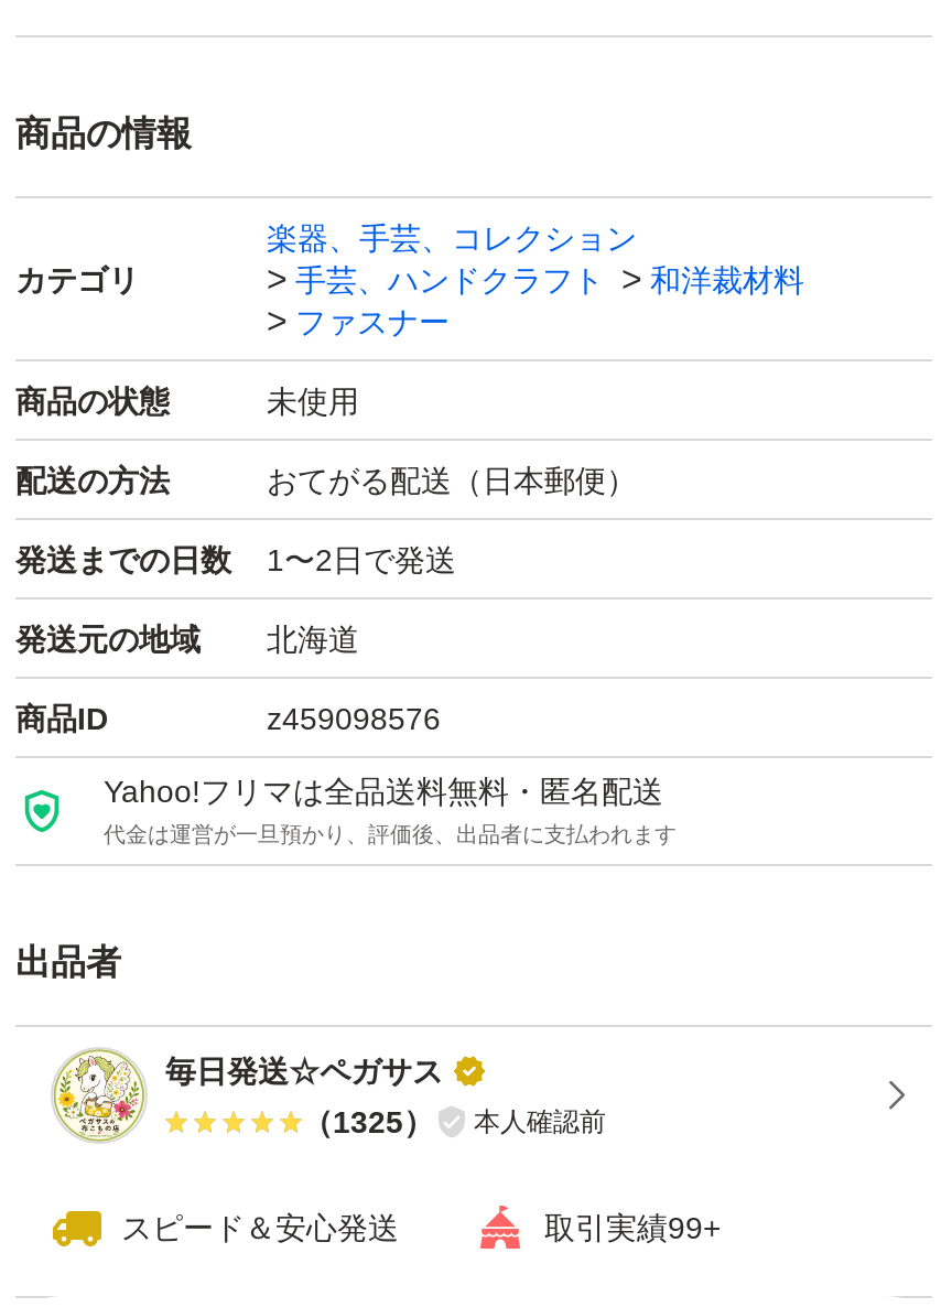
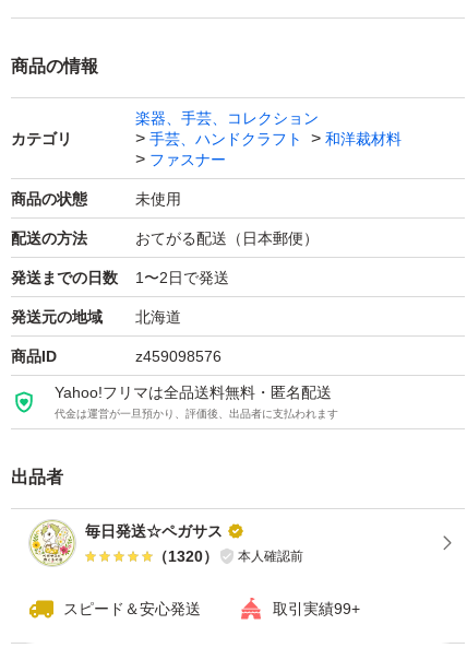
[302,1104,606,1139] （1325） 本人確認前 -> [153,547,303,565] （1320） 本人確認前

